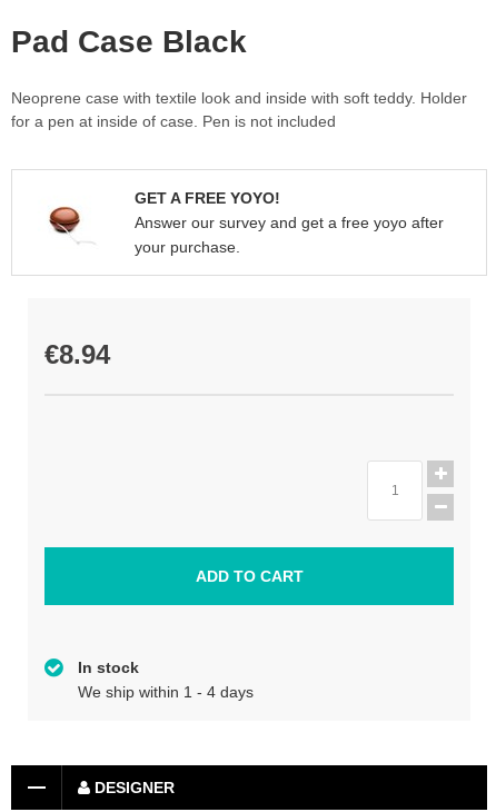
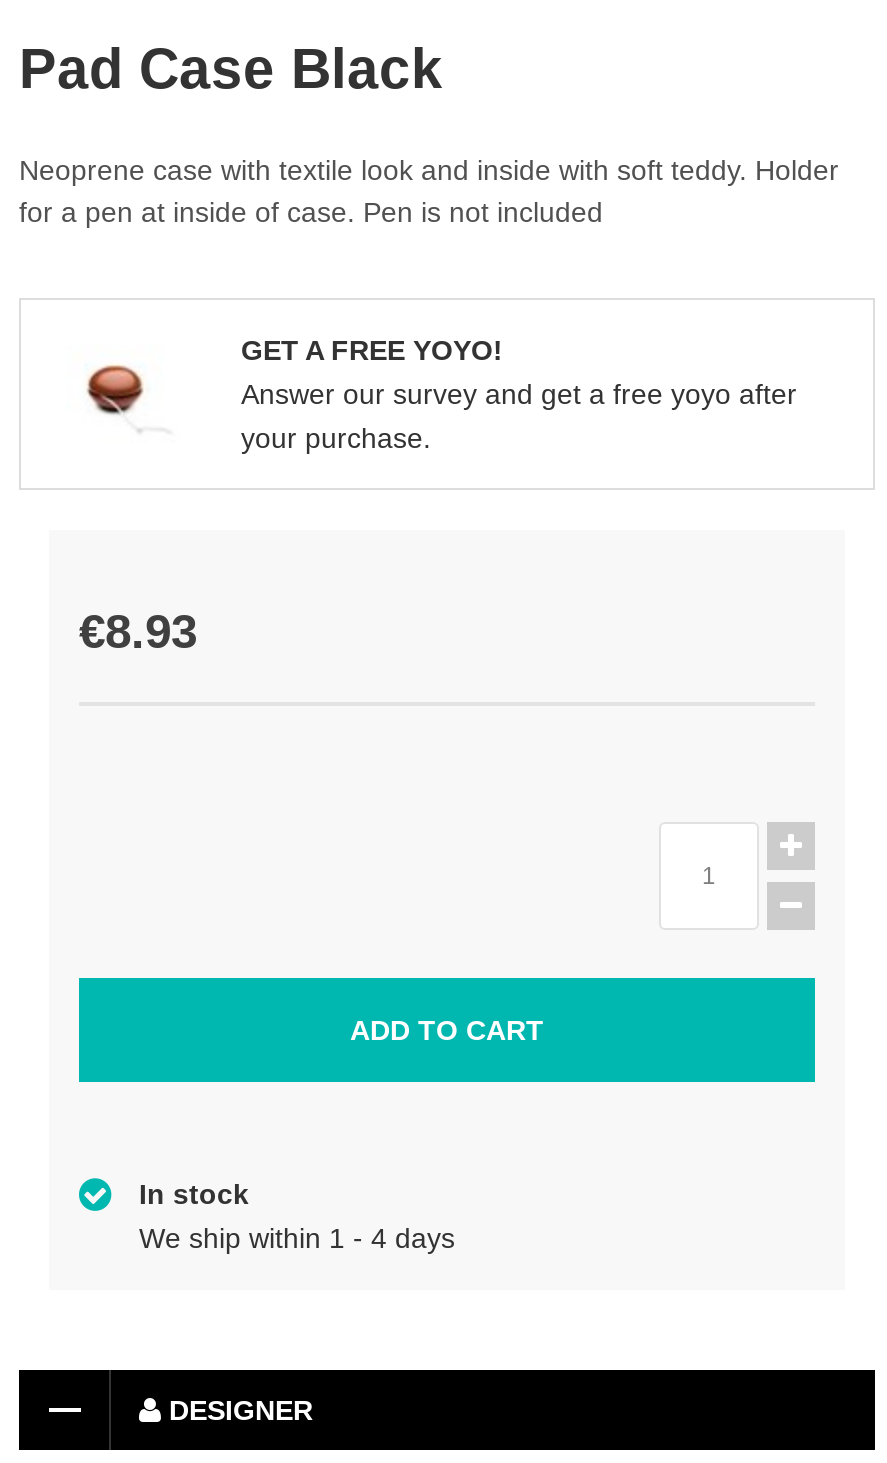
[44,339,110,369] €8.94 -> [79,604,197,658] €8.93

